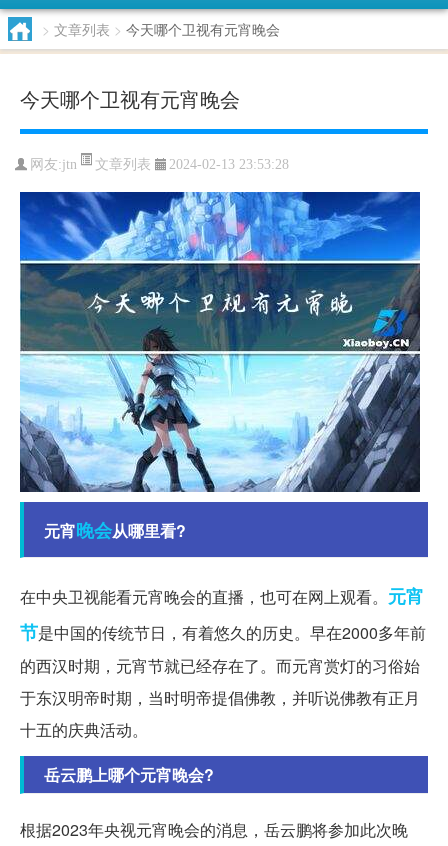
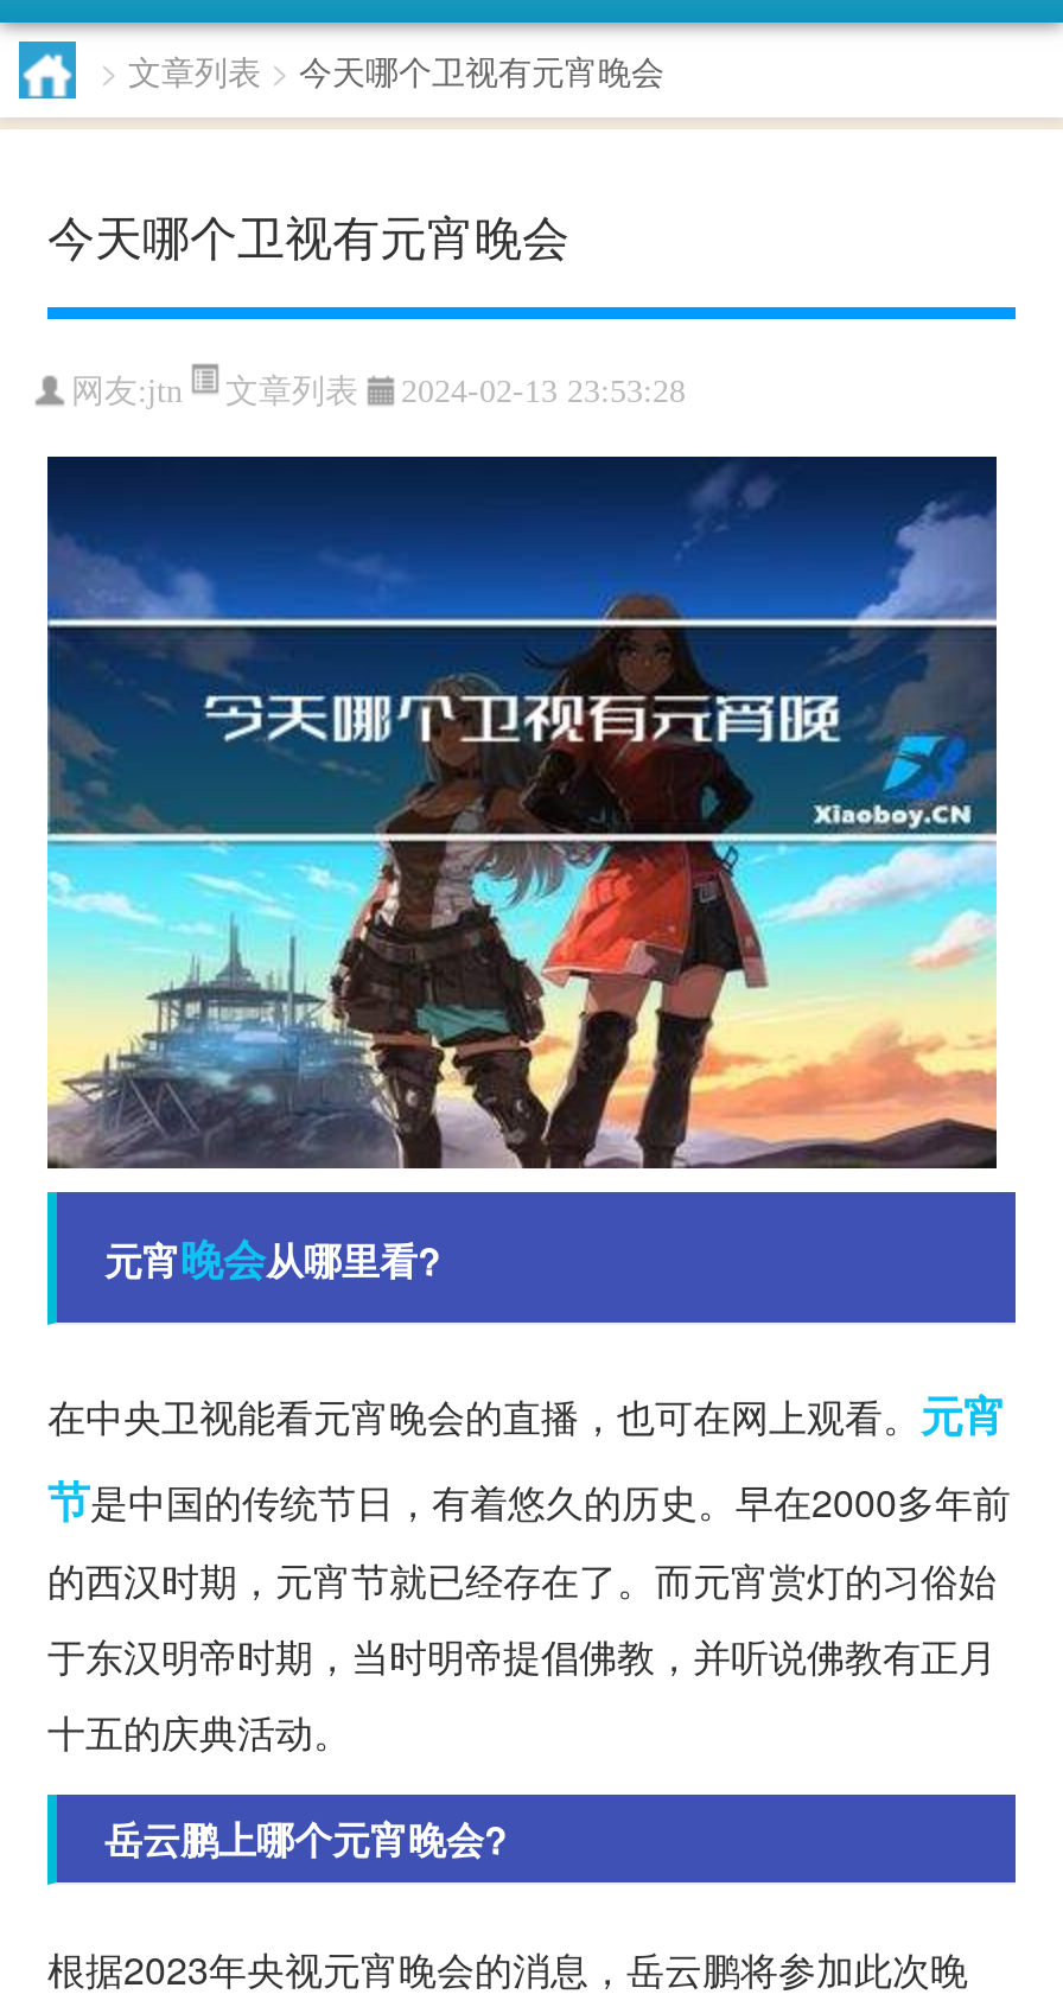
[19,191,421,493] [image] -> [45,454,999,1171] [image]

